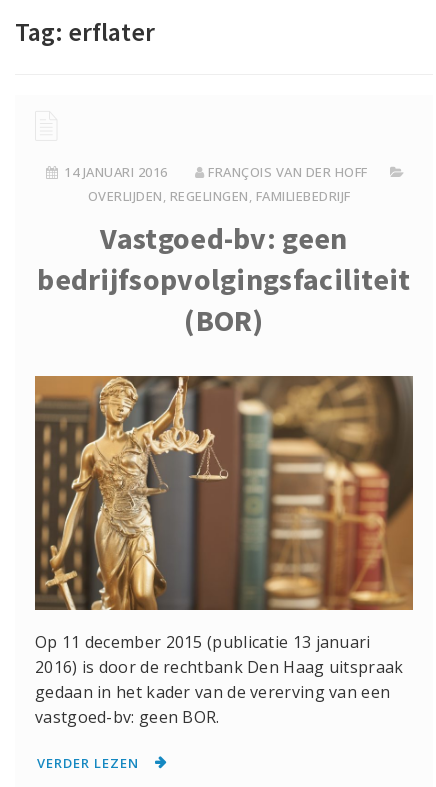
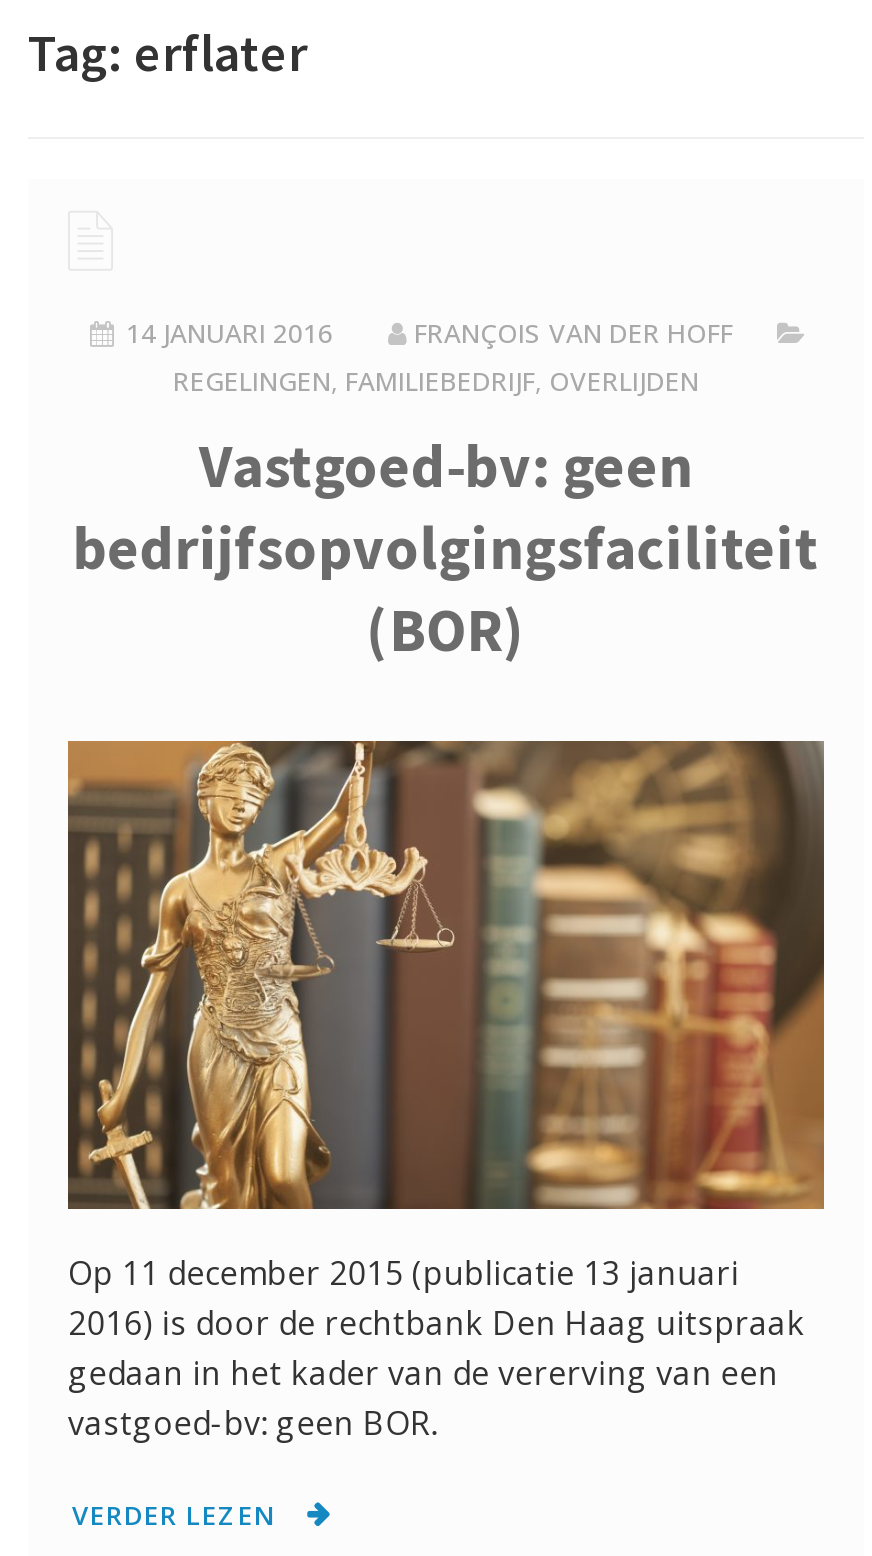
[87,187,350,205] OVERLIJDEN, REGELINGEN, FAMILIEBEDRIJF -> [173,363,699,399] REGELINGEN, FAMILIEBEDRIJF, OVERLIJDEN

